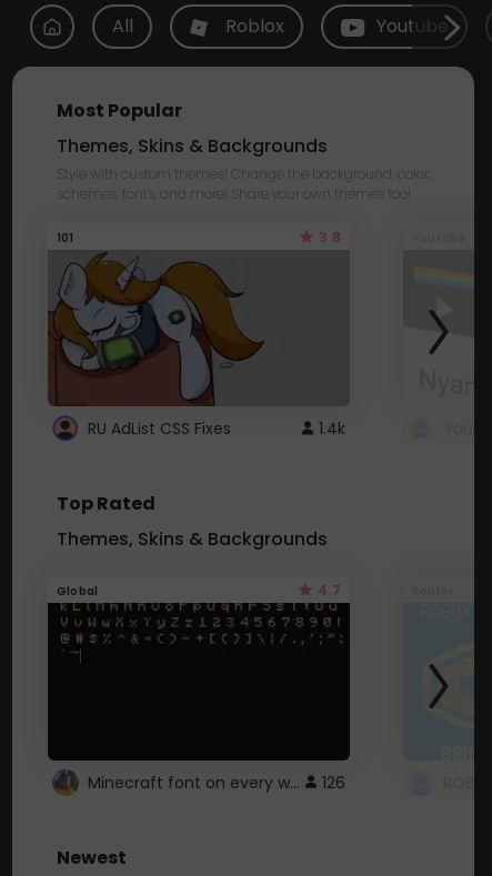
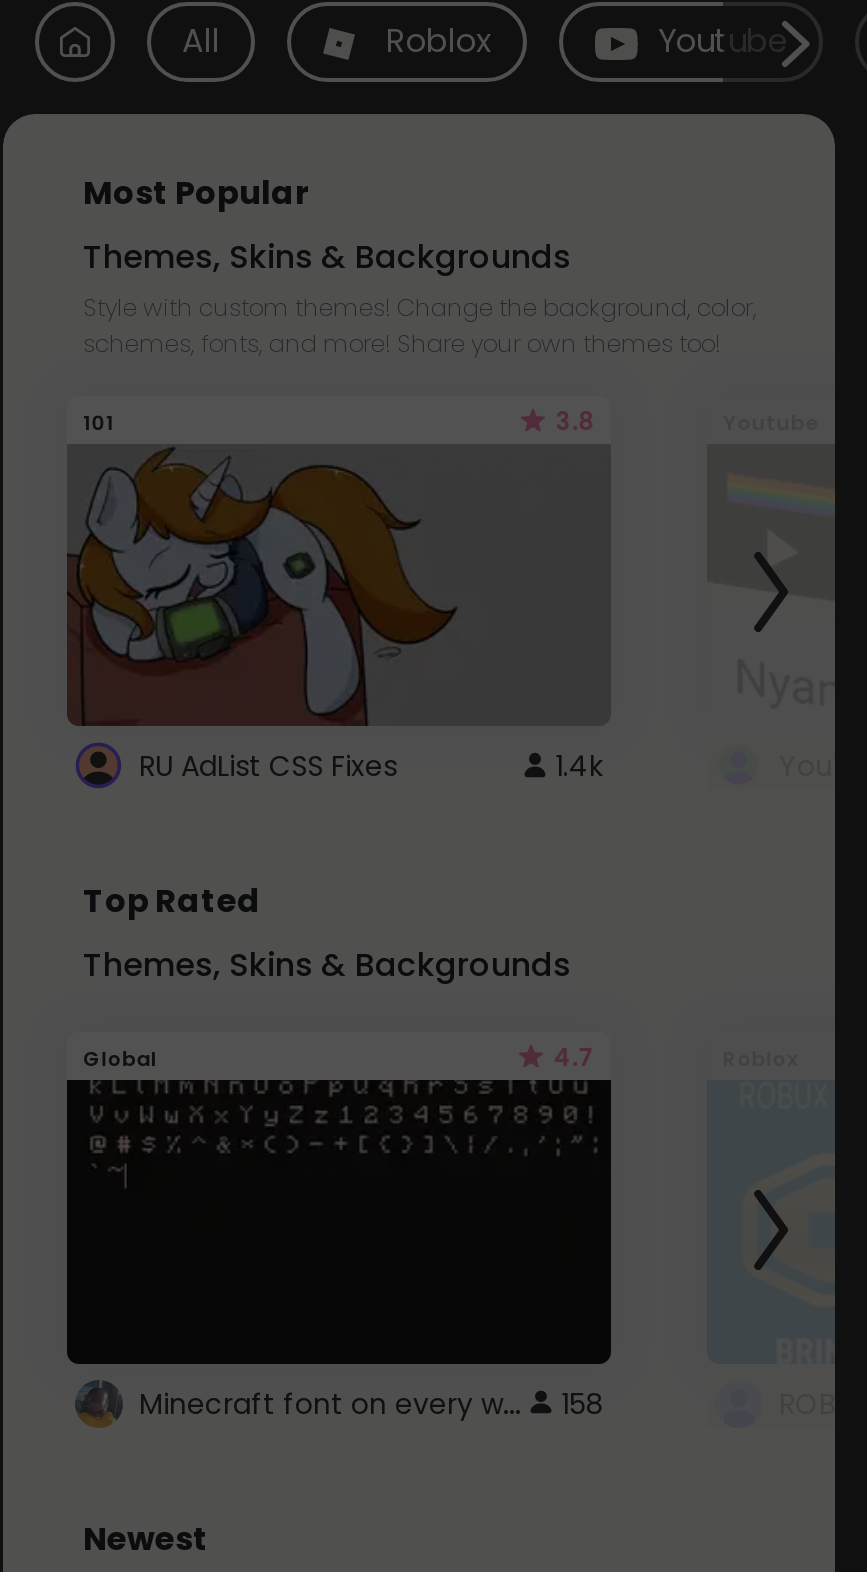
[322,772,345,794] 126 -> [561,1384,603,1424] 158

